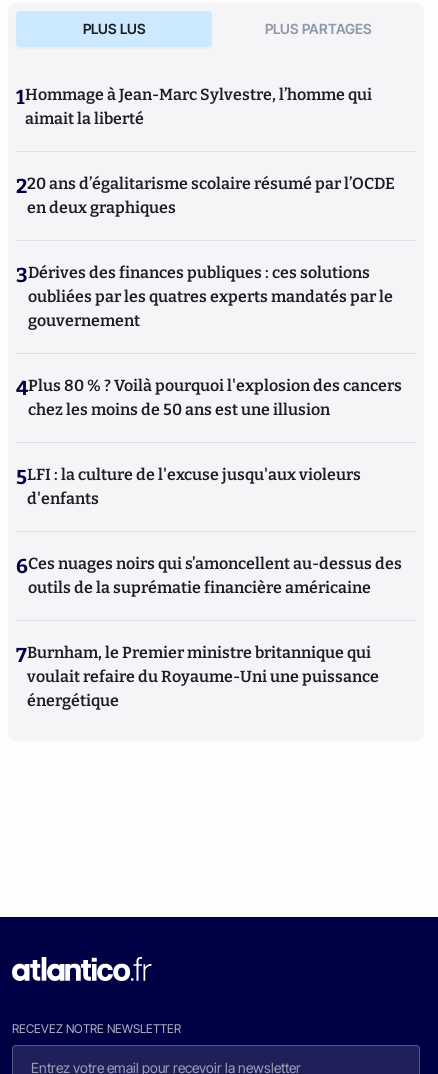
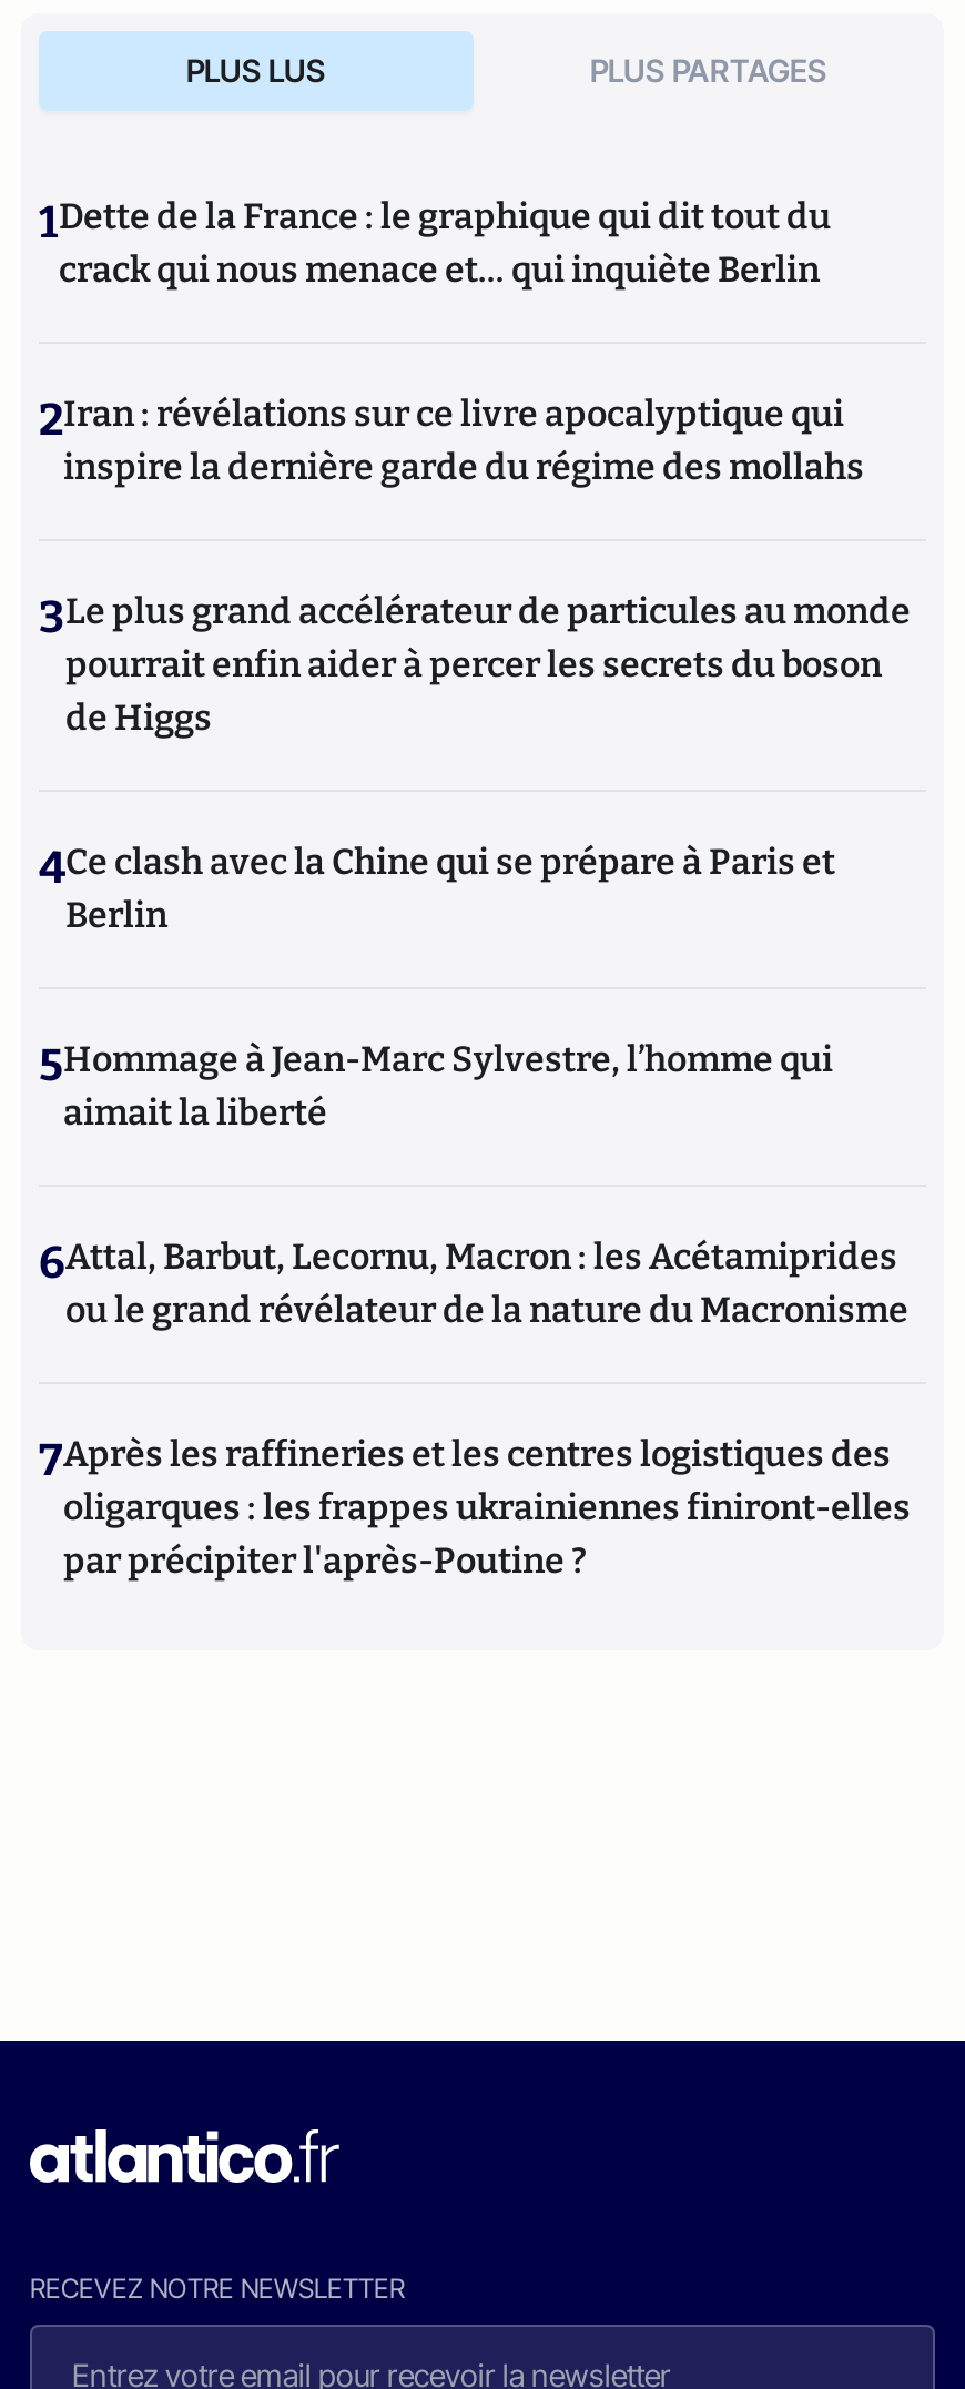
[16,85,372,109] 1Hommage à Jean-Marc Sylvestre, l’homme qui -> [39,195,911,1091] 1Dette de la France : le graphique qui dit tout du | crack qui nous menace et… qui inquiète Berlin | 2Iran : révélations sur ce livre apocalyptique qui | inspire la dernière garde du régime des mollahs | 3Le plus grand accélérateur de particules au monde | pourrait enfin aider à percer les secrets du boson | de Higgs | 4Ce clash avec la Chine qui se prépare à Paris et | Berlin | 5Hommage à Jean-Marc Sylvestre, l’homme qui
moved [25,109,144,128] -> [63,1091,327,1133]: aimait la liberté
[16,174,402,710] 220 ans d’égalitarisme scolaire résumé par l’OCDE | en deux graphiques | 3Dérives des finances publiques : ces solutions | oubliées par les quatres experts mandatés par le | gouvernement | 4Plus 80 % ? Voilà pourquoi l'explosion des cancers | chez les moins de 50 ans est une illusion | 5LFI : la culture de l'excuse jusqu'aux violeurs | d'enfants | 6Ces nuages noirs qui s’amoncellent au-dessus des | outils de la suprématie financière américaine | 7Burnham, le Premier ministre britannique qui | voulait refaire du Royaume-Uni une puissance | énergétique -> [39,1236,911,1582] 6Attal, Barbut, Lecornu, Macron : les Acétamiprides | ou le grand révélateur de la nature du Macronisme | 7Après les raffineries et les centres logistiques des | oligarques : les frappes ukrainiennes finiront-elles | par précipiter l'après-Poutine ?

